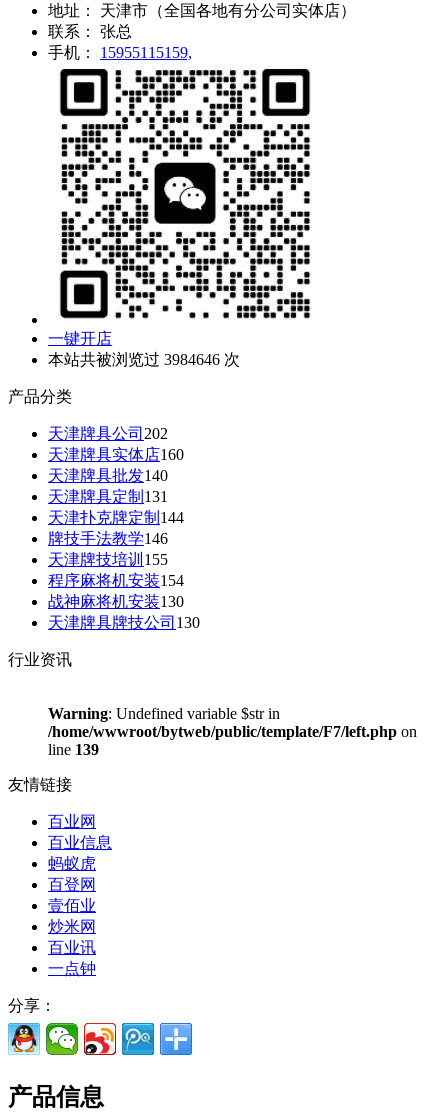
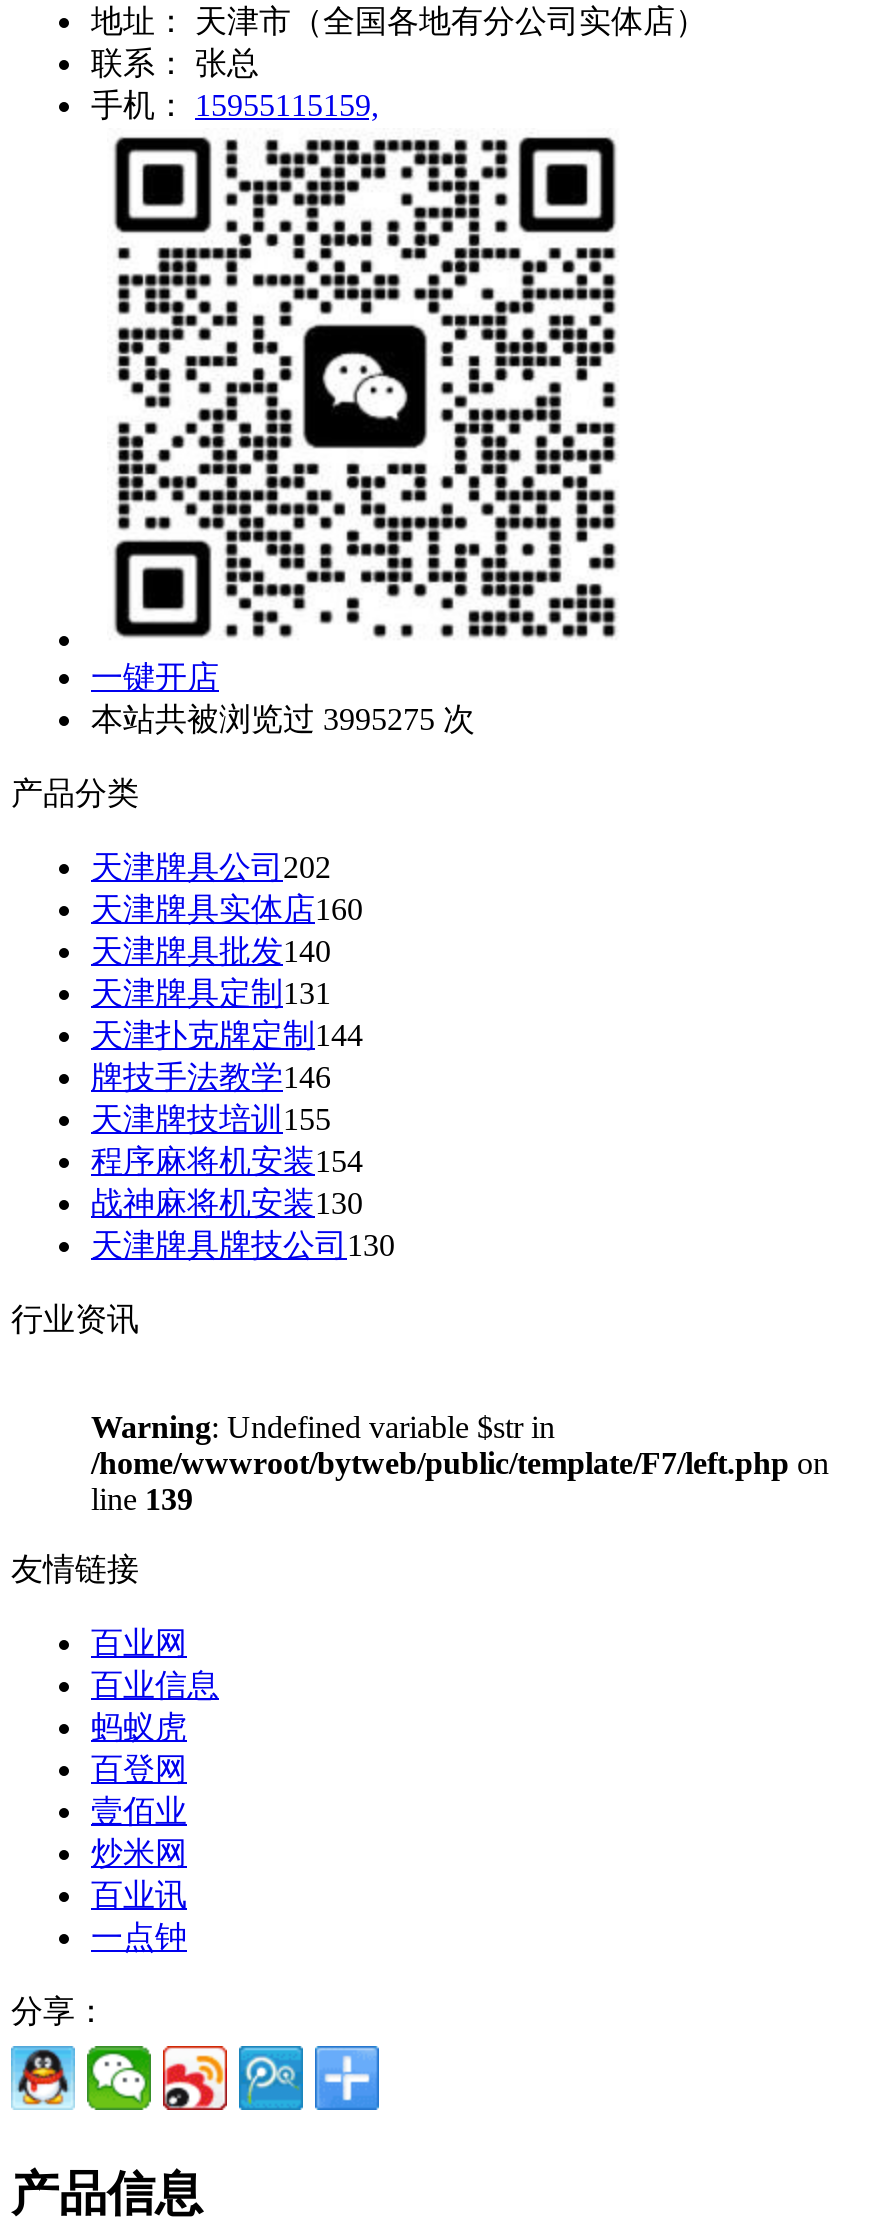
[48,351,240,368] 本站共被浏览过 3984646 次 -> [91,702,475,736] 本站共被浏览过 3995275 次

